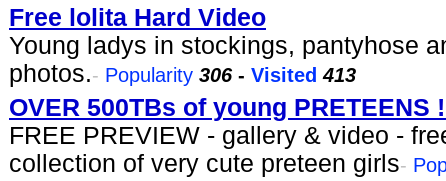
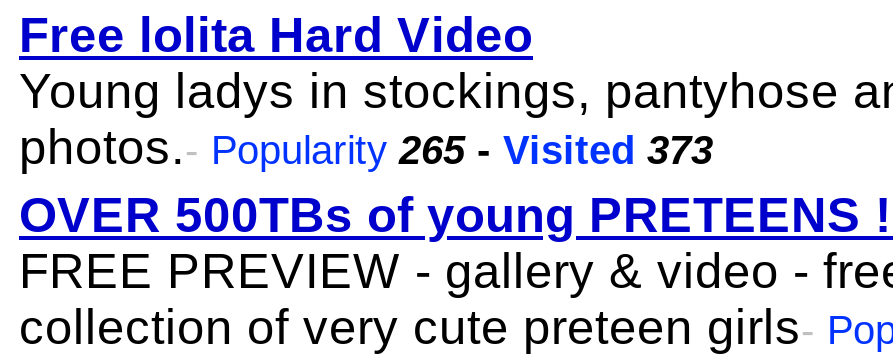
[9,60,356,87] photos. - Popularity 306 - Visited 413 -> [19,120,713,174] photos. - Popularity 265 - Visited 373

